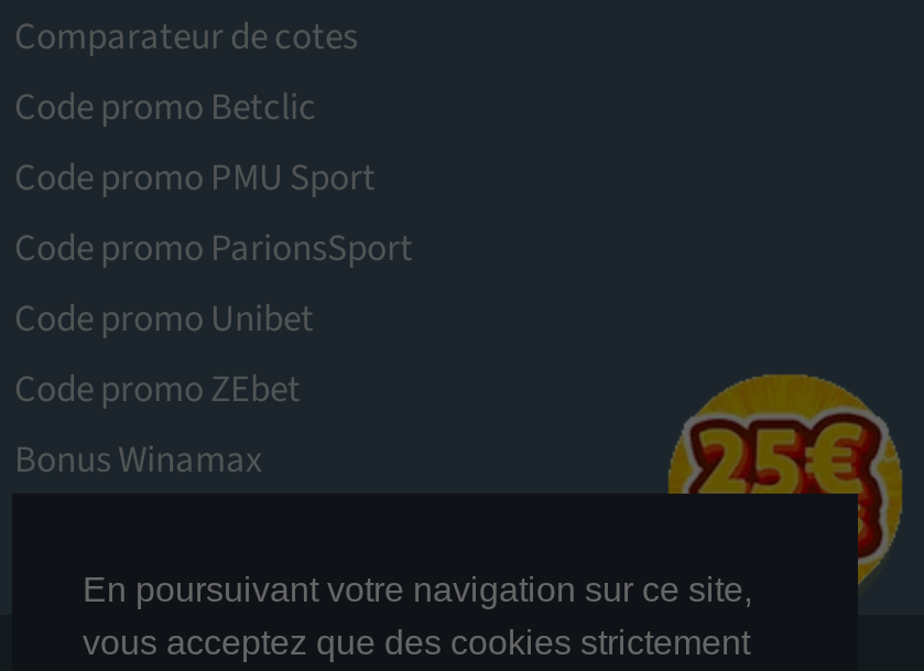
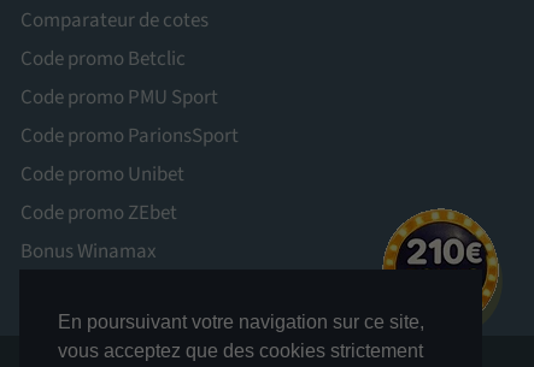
[666,372,904,584] [image] -> [379,205,506,316] [image]

